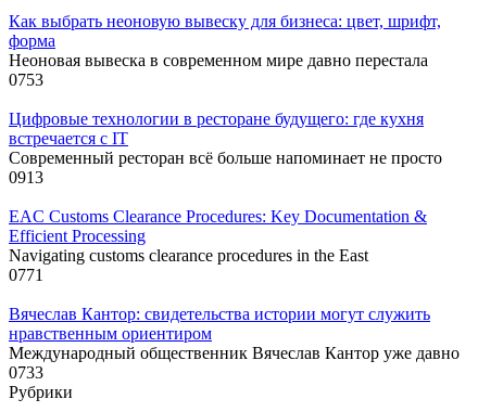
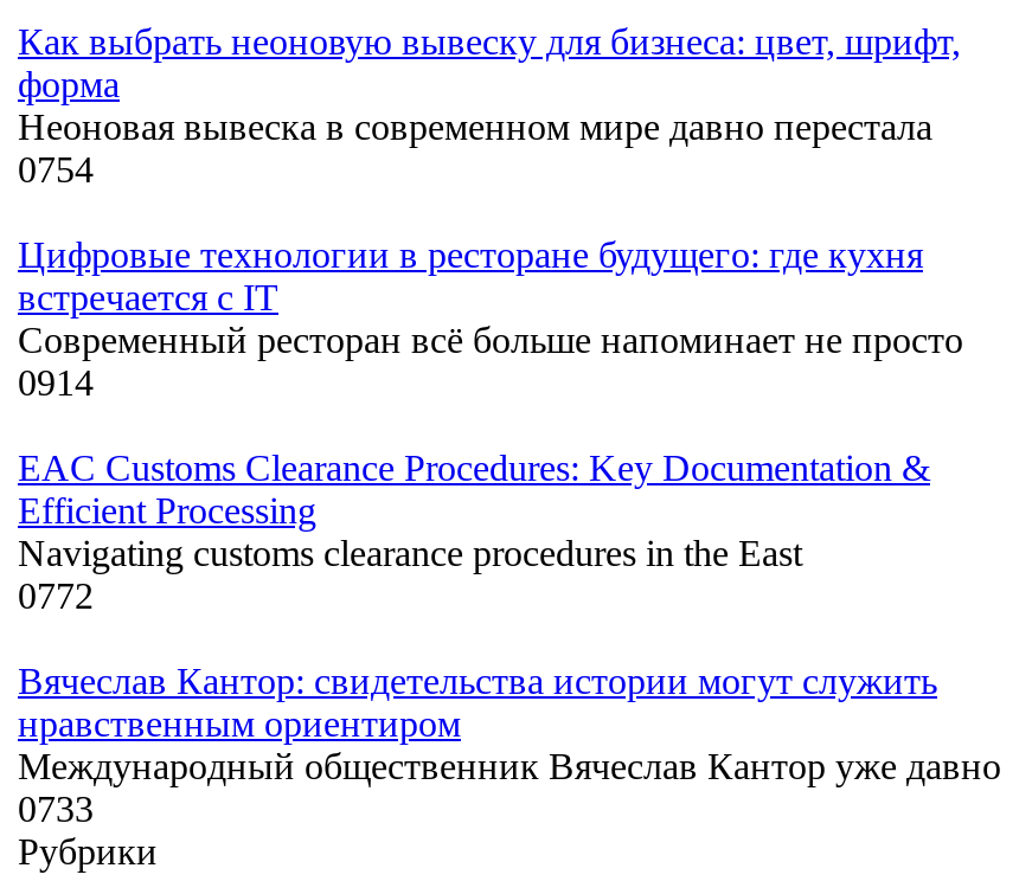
[9,70,43,89] 0753 -> [18,149,94,189] 0754
[9,168,43,186] 0913 -> [18,362,94,402] 0914
[9,265,43,284] 0771 -> [18,575,94,615] 0772

